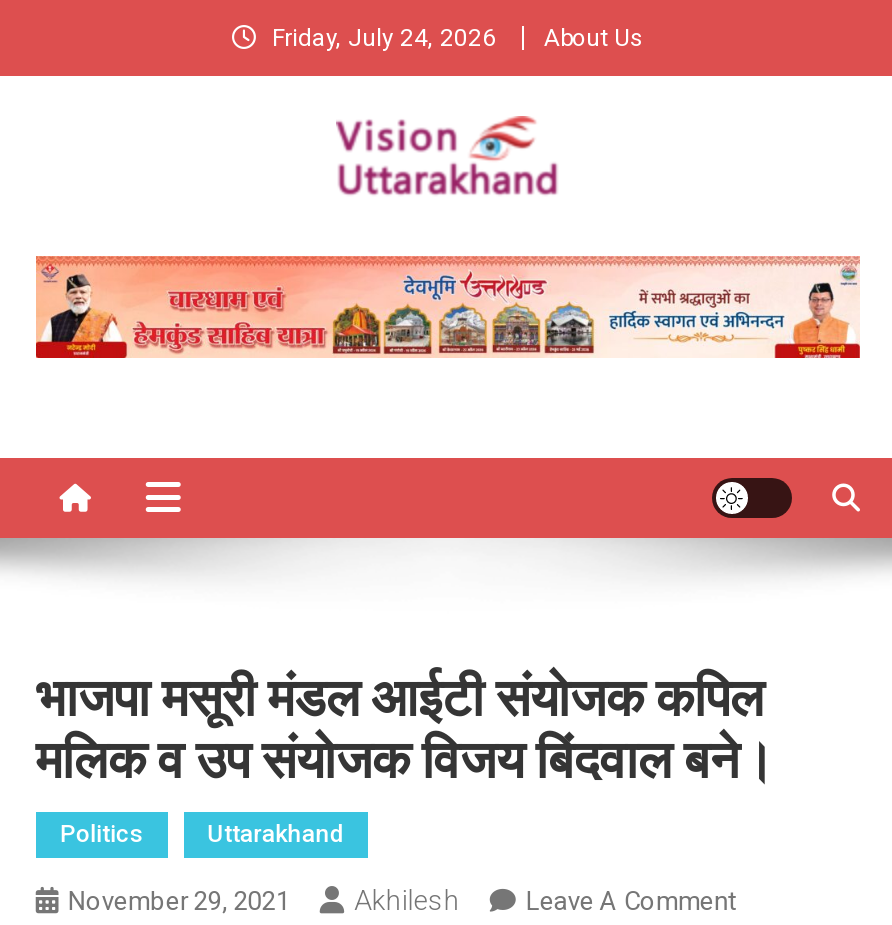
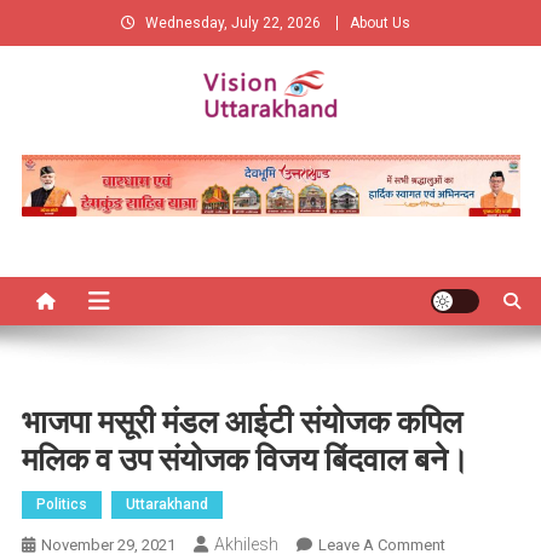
[272,24,496,52] Friday, July 24, 2026 -> [145,15,320,31] Wednesday, July 22, 2026

